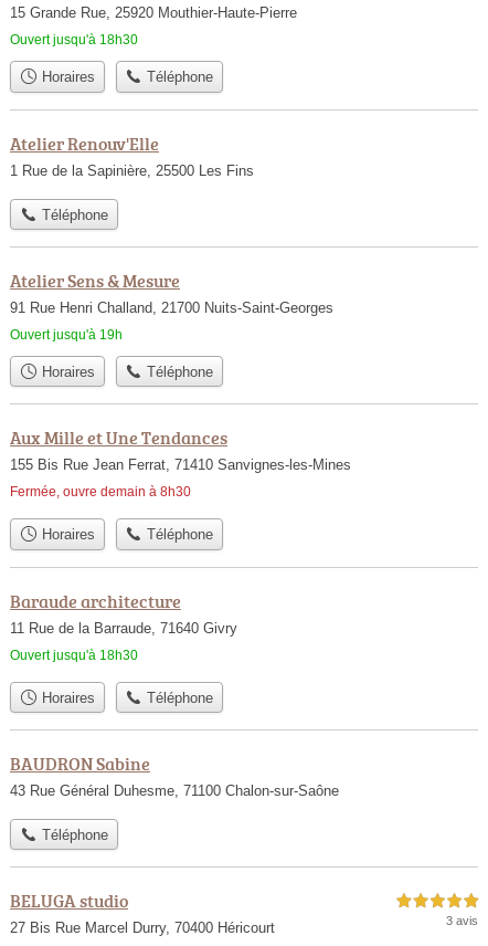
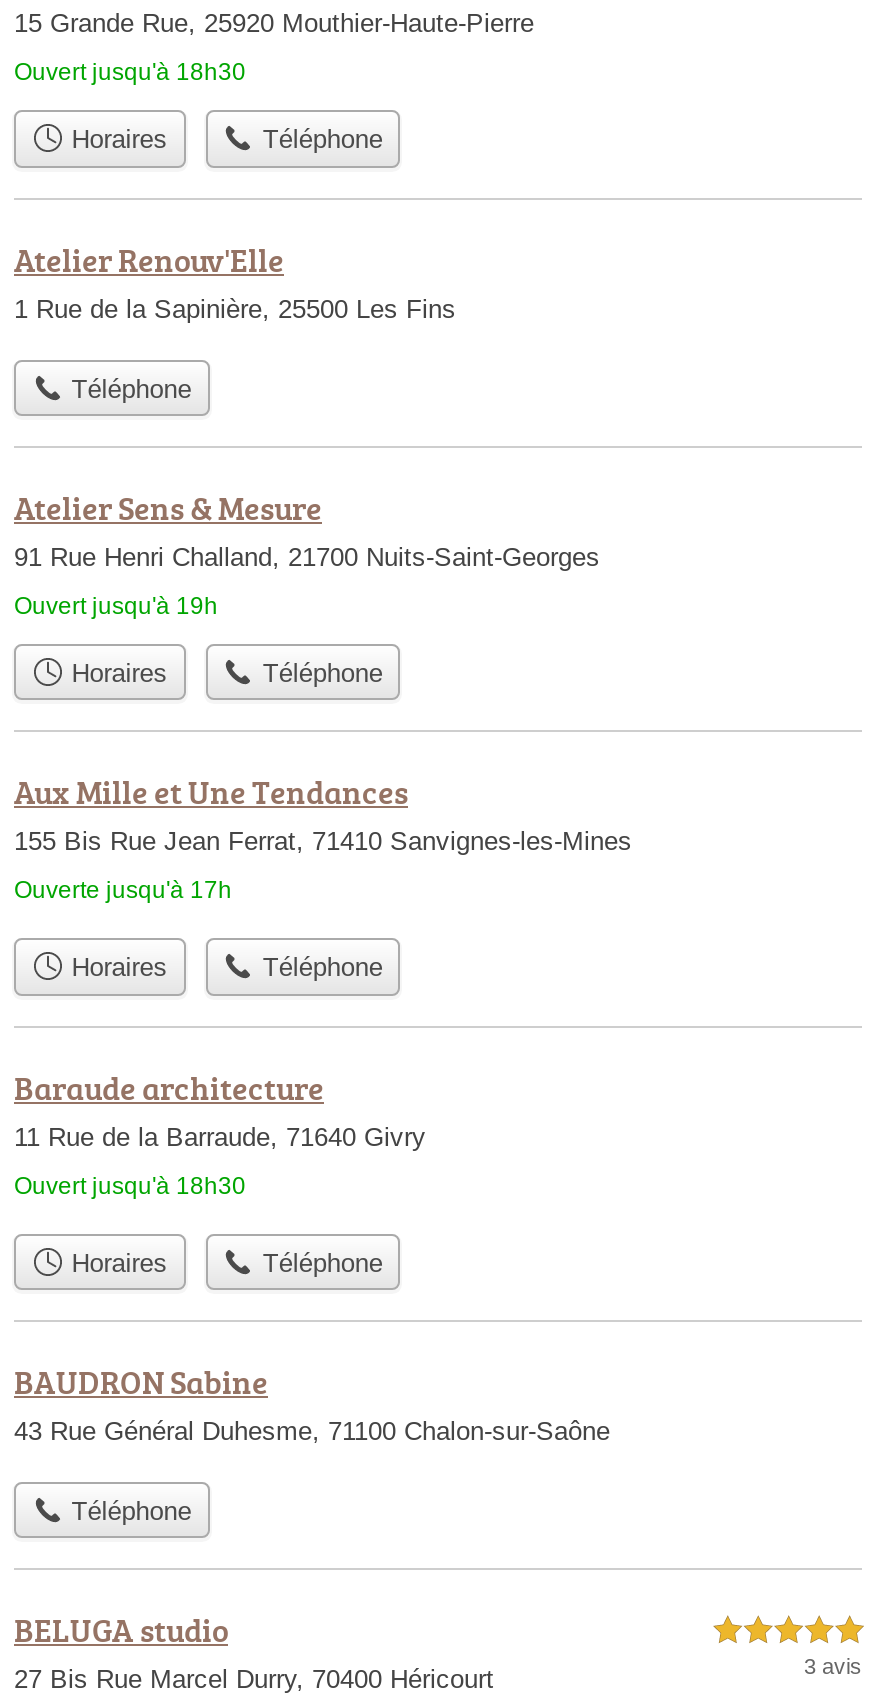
[10,484,191,500] Fermée, ouvre demain à 8h30 -> [14,876,232,904] Ouverte jusqu'à 17h

